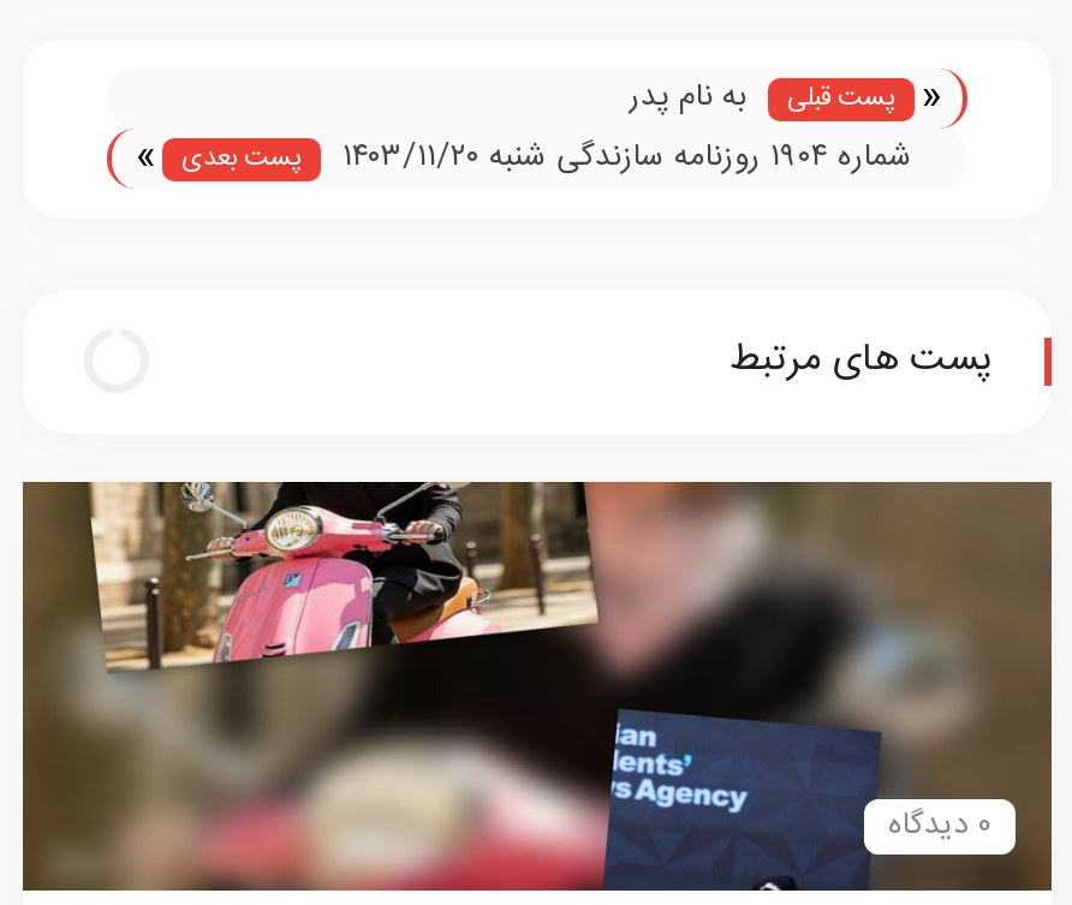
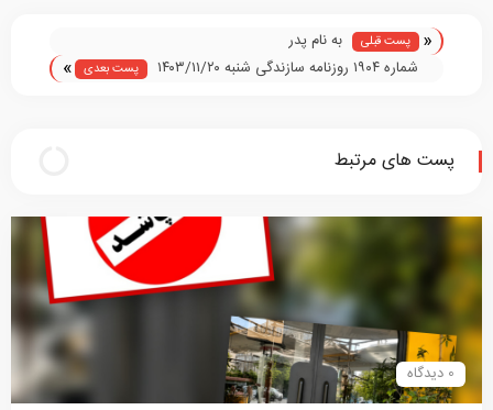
[20,480,1054,893] [image] -> [11,215,482,405] [image]

